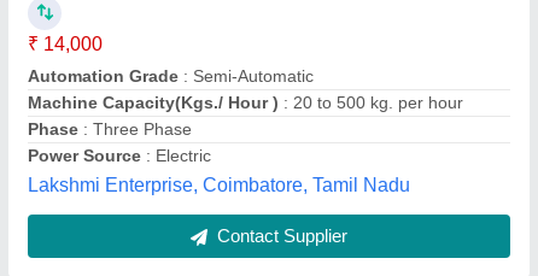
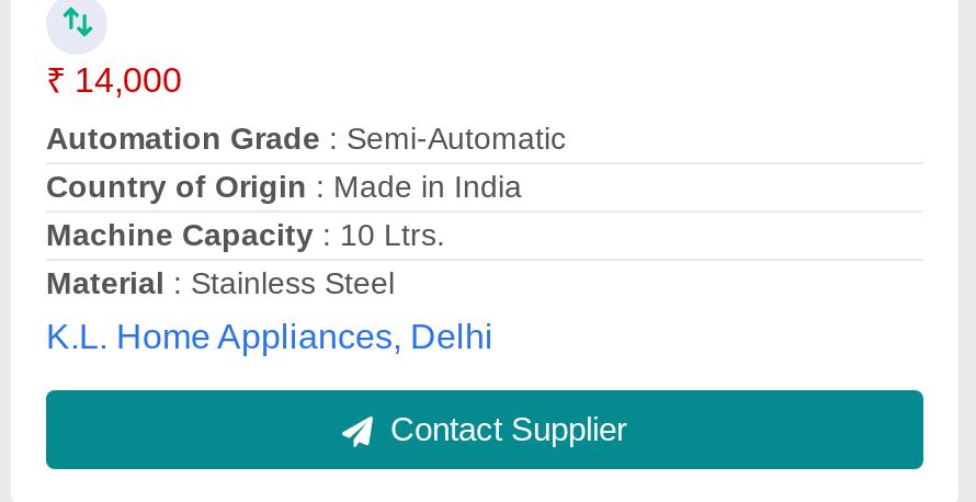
[28,93,463,165] Machine Capacity(Kgs./ Hour ): 20 to 500 kg. per hour | Phase: Three Phase | Power Source: Electric -> [46,169,522,300] Country of Origin: Made in India | Machine Capacity: 10 Ltrs. | Material: Stainless Steel
[28,175,410,195] Lakshmi Enterprise, Coimbatore, Tamil Nadu -> [46,318,493,355] K.L. Home Appliances, Delhi

